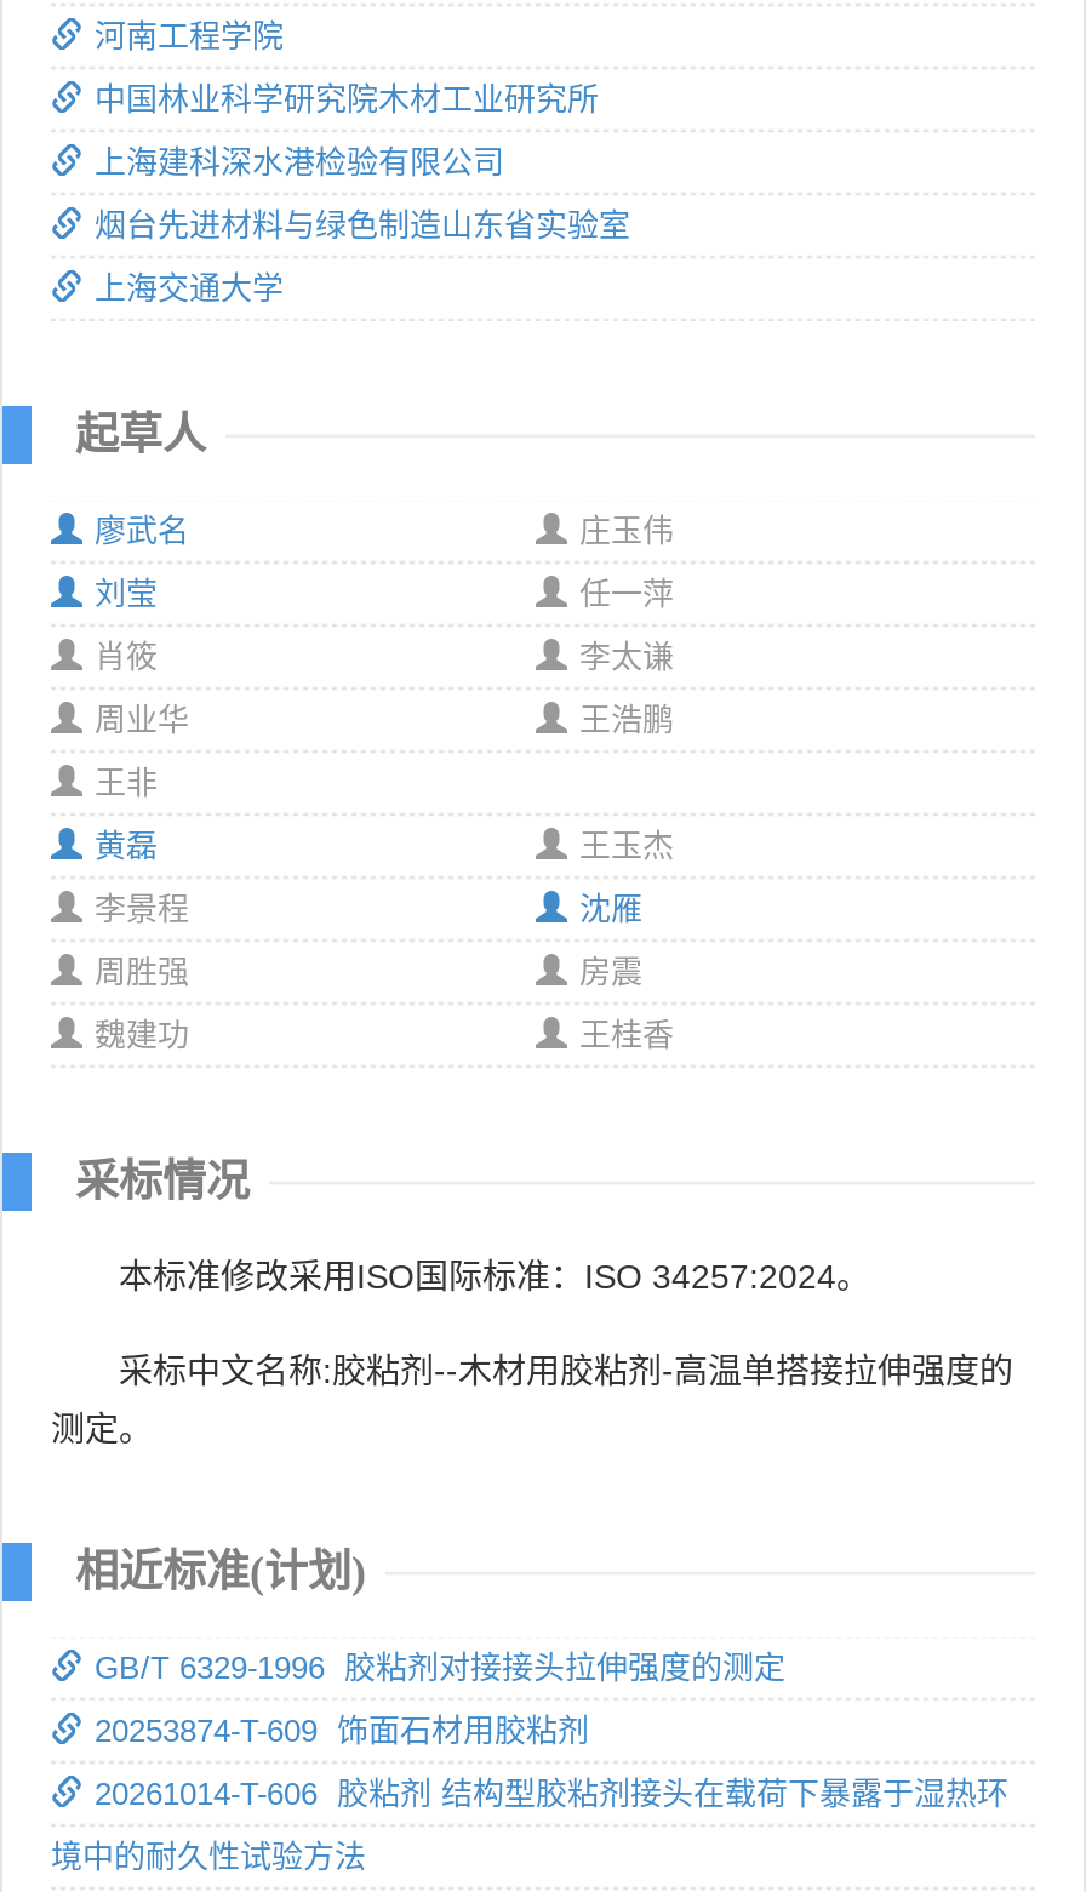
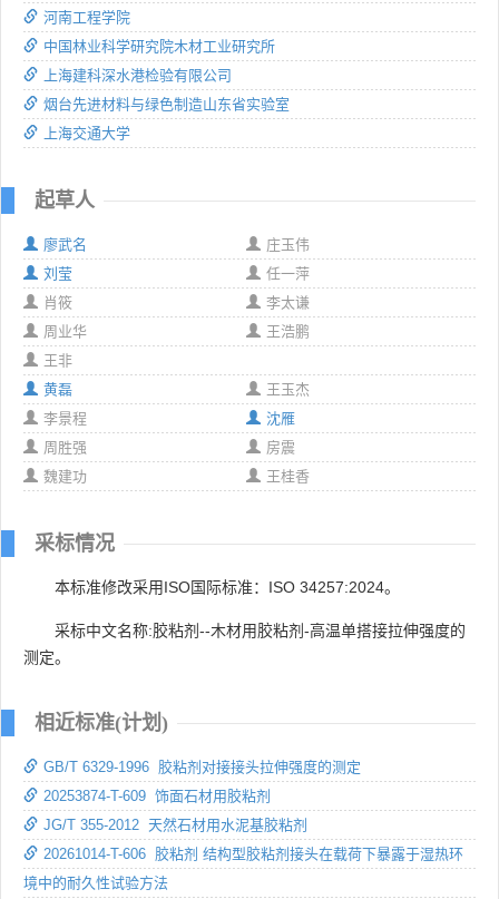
none -> [43,817,307,833] JG/T 355-2012 天然石材用水泥基胶粘剂

